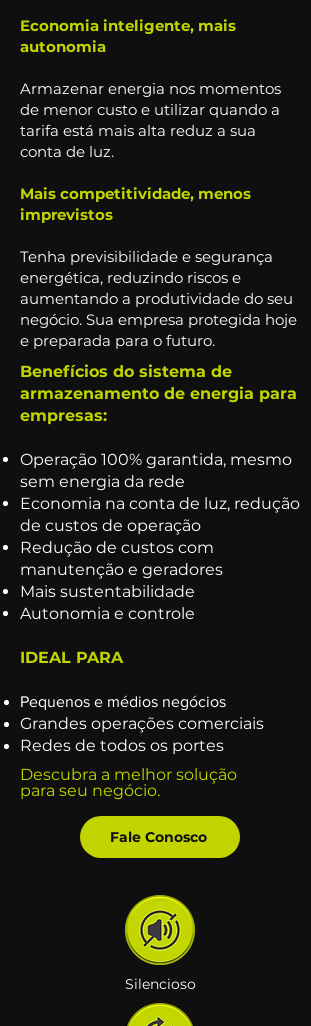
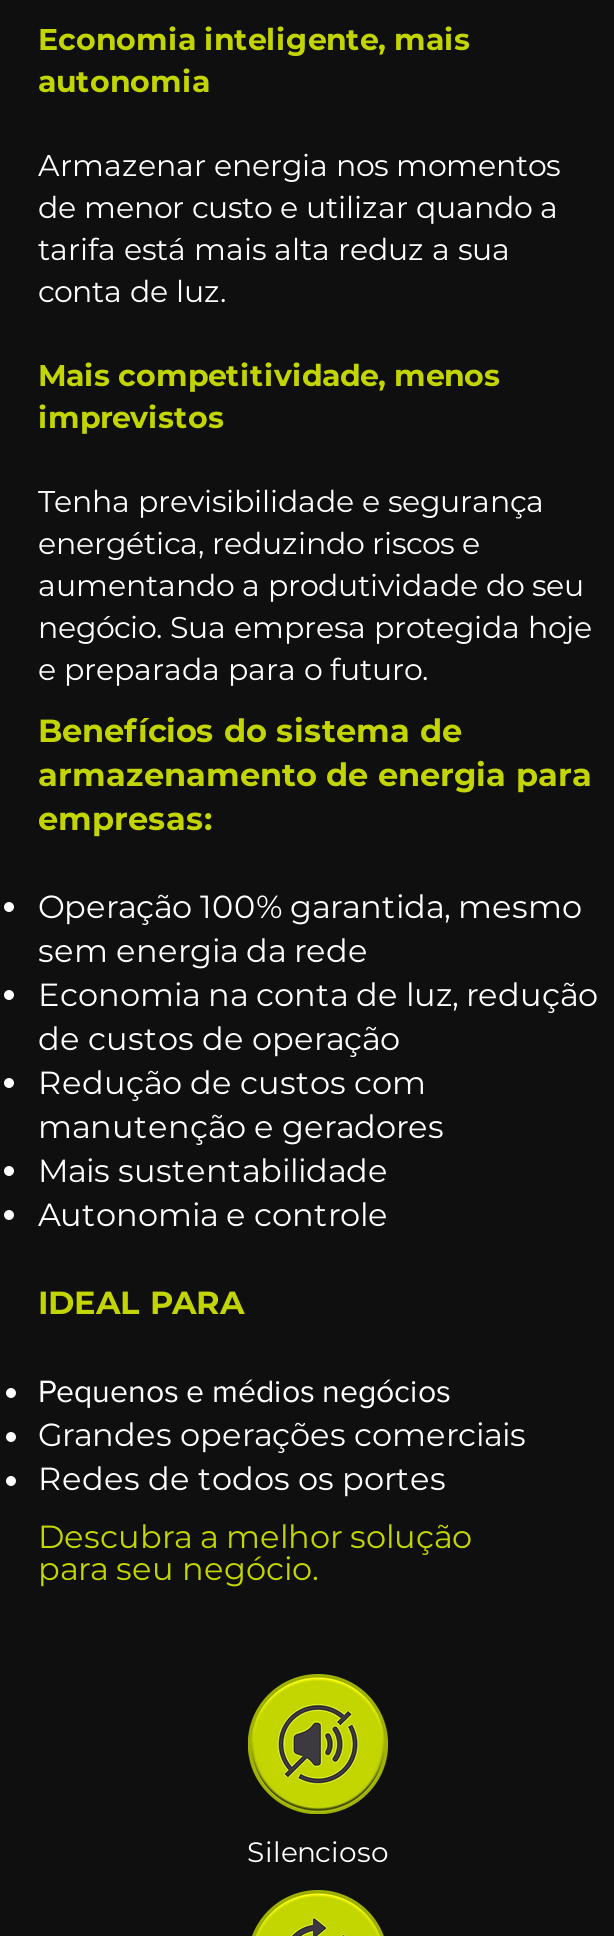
[109,828,206,846] Fale Conosco -> none

